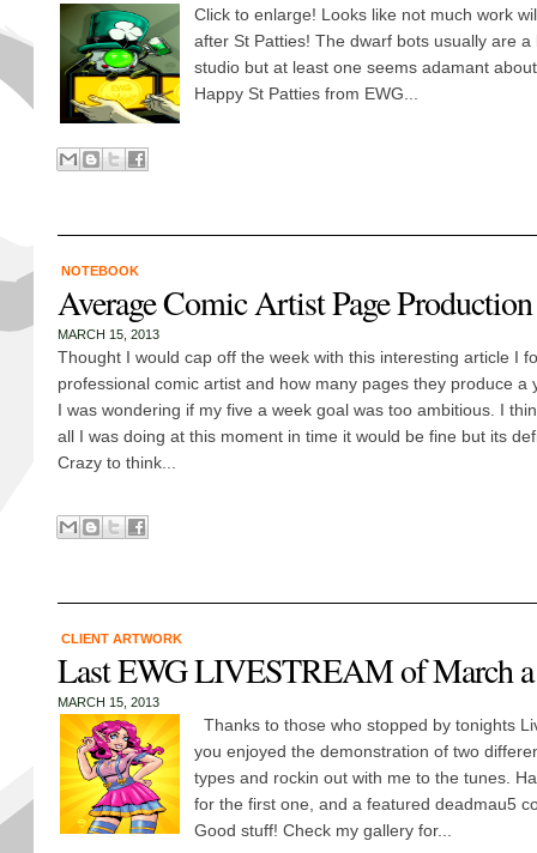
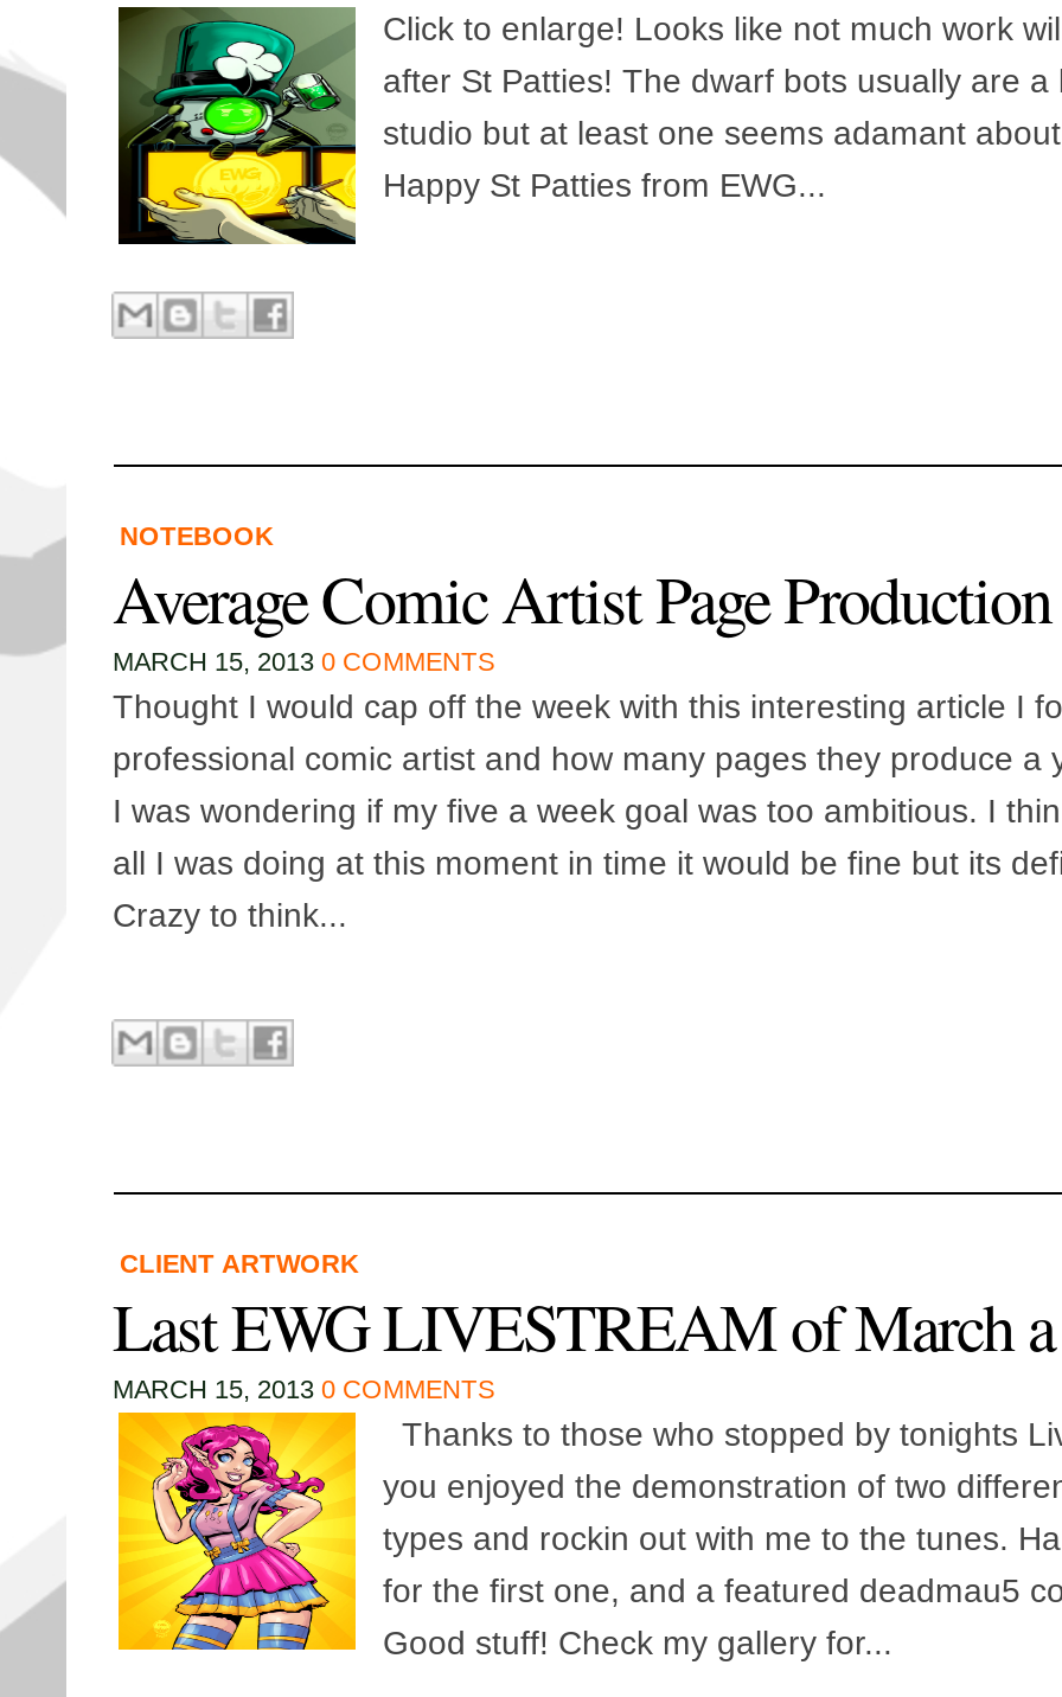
[57,327,159,341] MARCH 15, 2013 -> [113,647,494,675] MARCH 15, 2013 0 COMMENTS
[57,695,159,709] MARCH 15, 2013 -> [113,1375,494,1403] MARCH 15, 2013 0 COMMENTS

